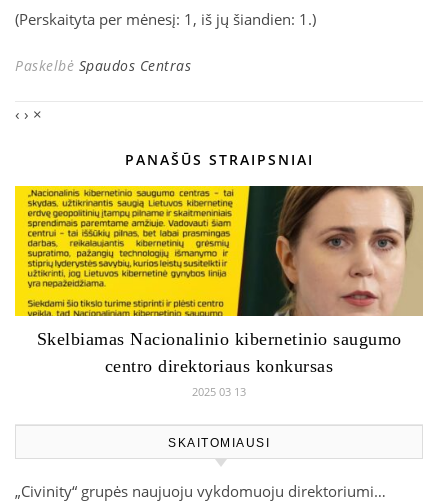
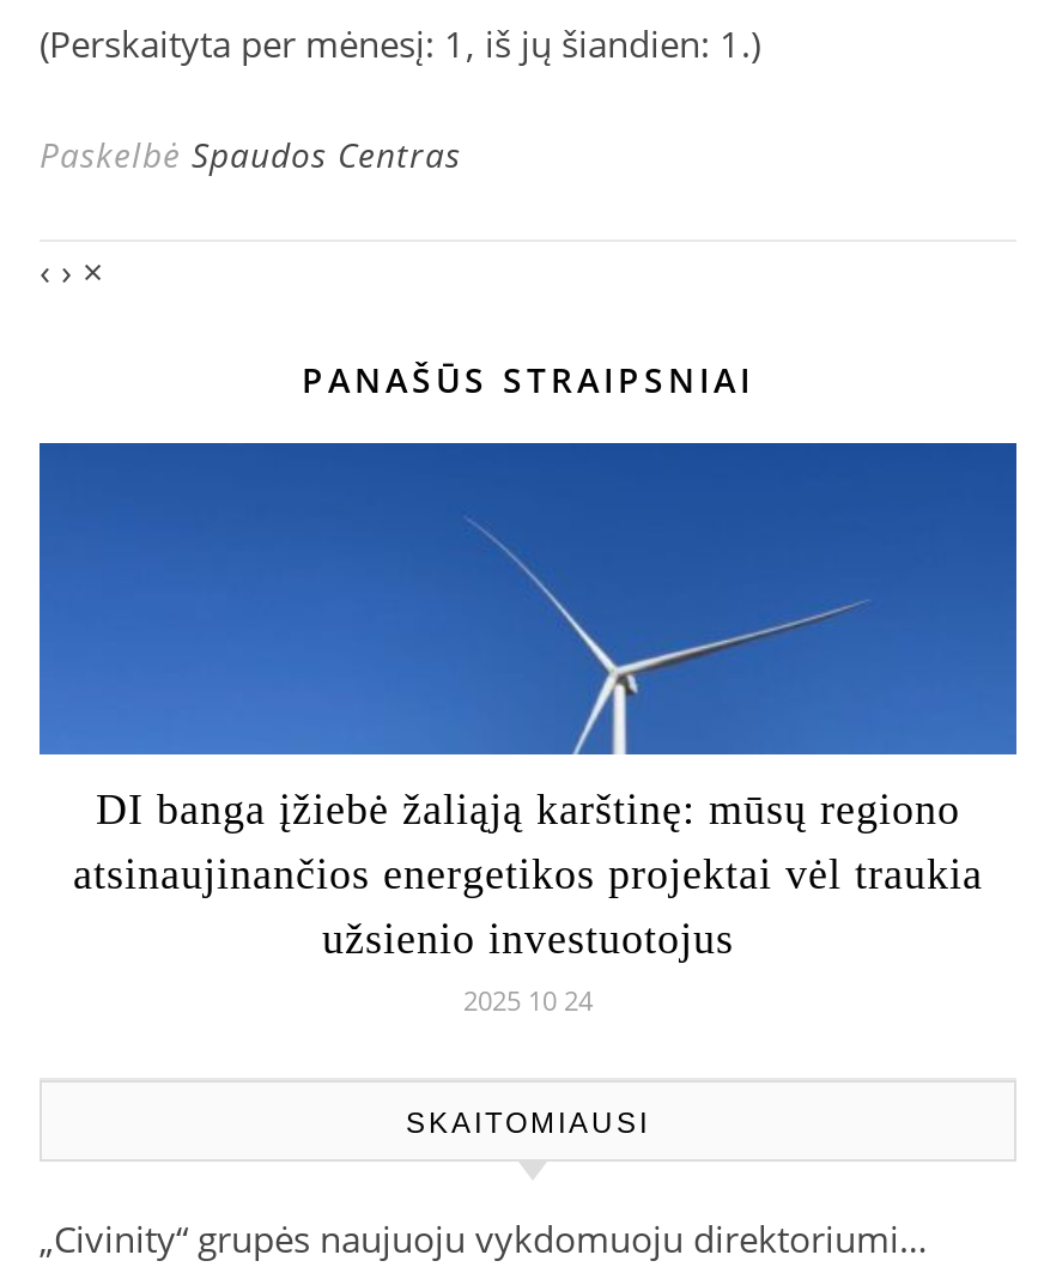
[14,185,424,399] [image] | Skelbiamas Nacionalinio kibernetinio saugumo | centro direktoriaus konkursas | 2025 03 13 -> [37,441,1019,1018] [image] | DI banga įžiebė žaliąją karštinę: mūsų regiono | atsinaujinančios energetikos projektai vėl traukia | užsienio investuotojus | 2025 10 24

